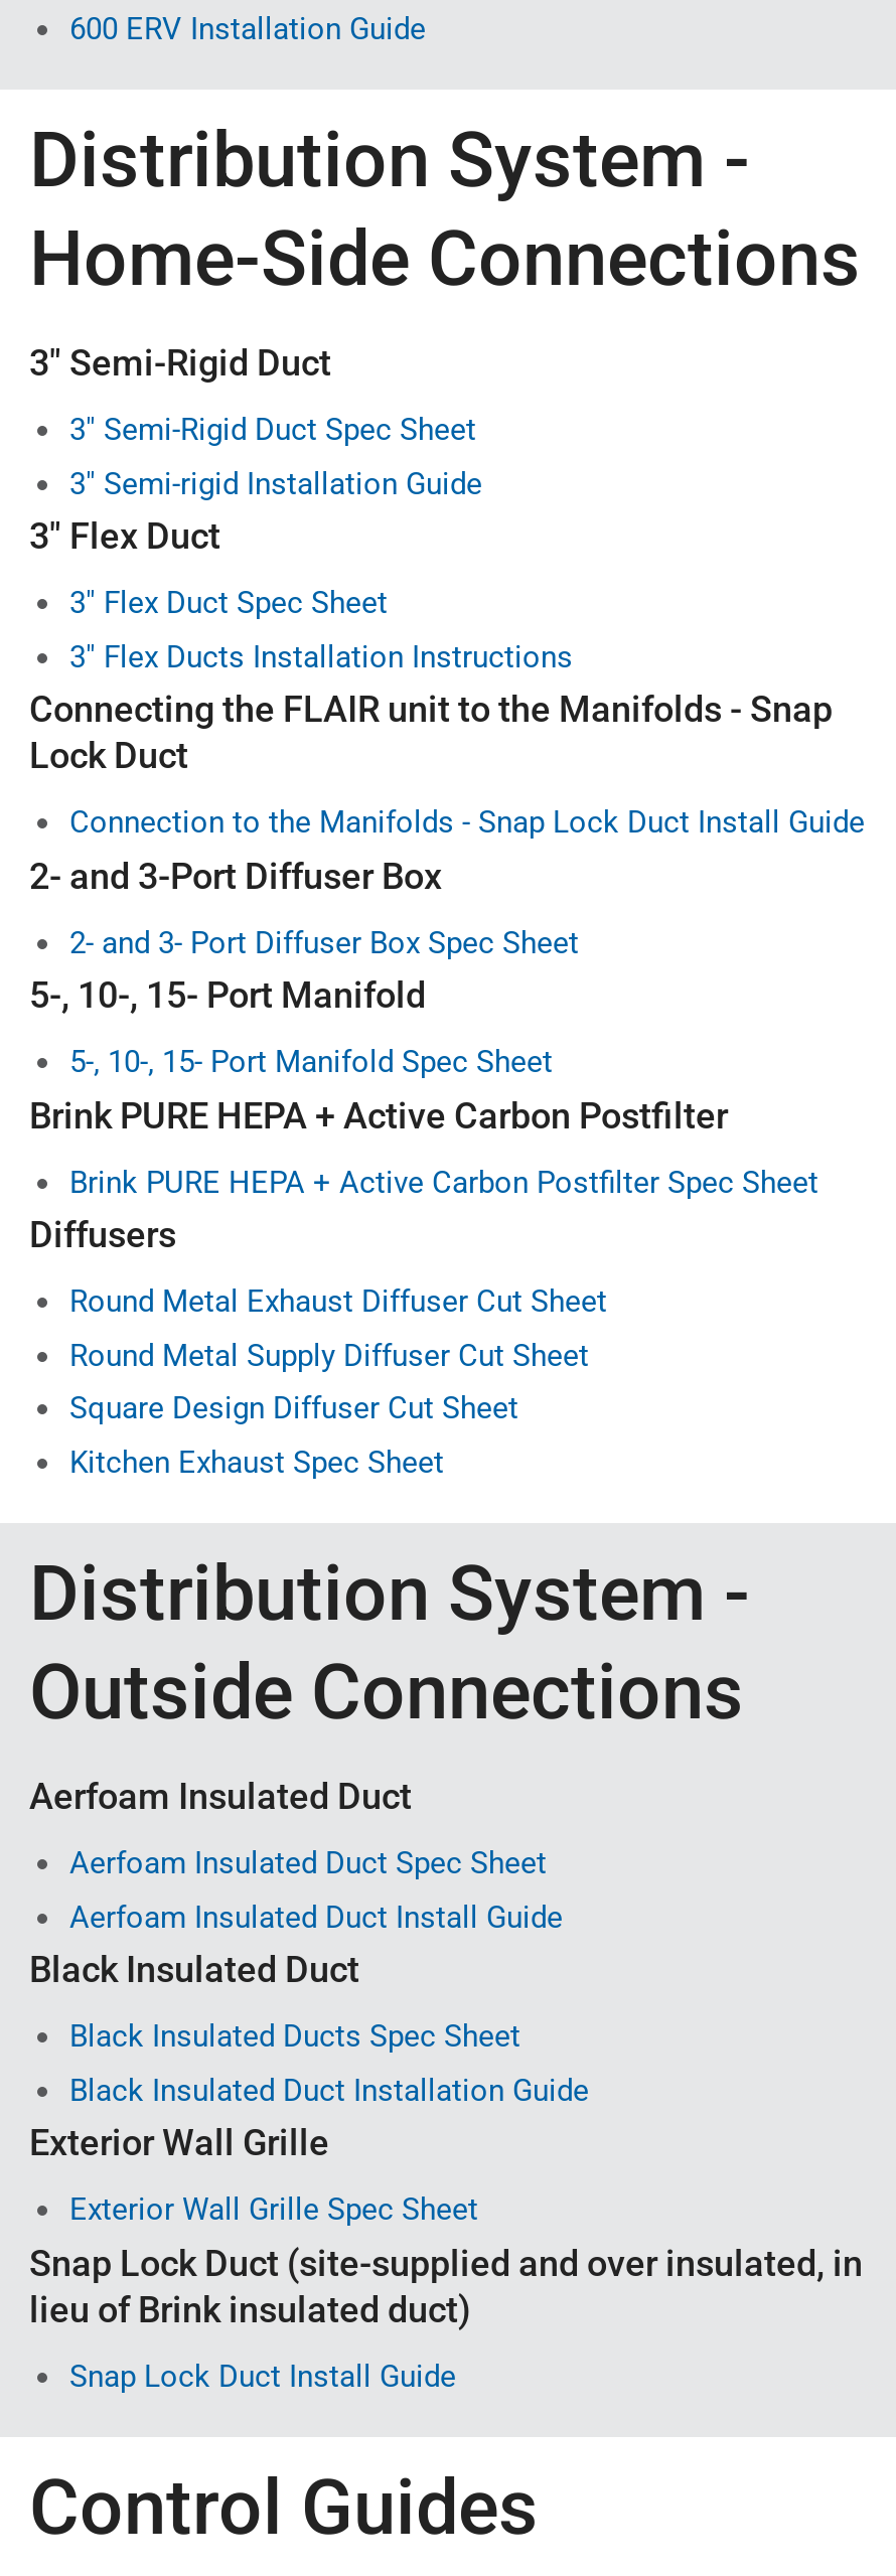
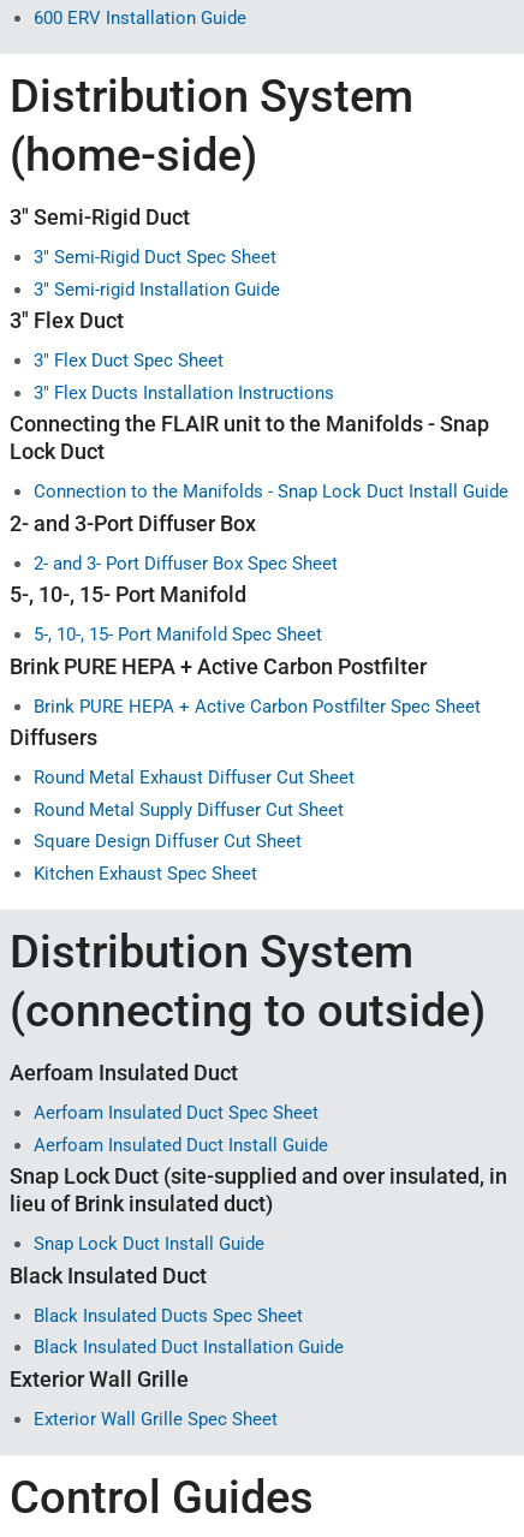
[29,116,861,303] Distribution System - | Home-Side Connections -> [10,70,413,181] Distribution System | (home-side)
[29,1549,750,1736] Distribution System - | Outside Connections -> [10,925,486,1037] Distribution System | (connecting to outside)
moved [29,1948,589,2228] -> [10,1262,344,1429]: Black Insulated Duct | Black Insulated Ducts Spec Sheet | Black Insulated Duct Installation Guide | Exterior Wall Grille | Exterior Wall Grille Spec Sheet
moved [29,2241,863,2394] -> [10,1163,507,1255]: Snap Lock Duct (site-supplied and over insulated, in | lieu of Brink insulated duct) | Snap Lock Duct Install Guide

